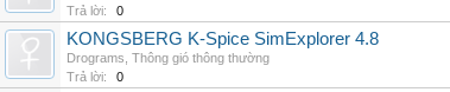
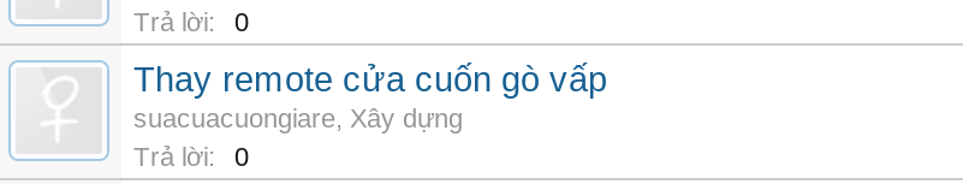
[66,29,379,65] KONGSBERG K-Spice SimExplorer 4.8 | Drograms, Thông gió thông thường -> [133,60,607,132] Thay remote cửa cuốn gò vấp | suacuacuongiare, Xây dựng

